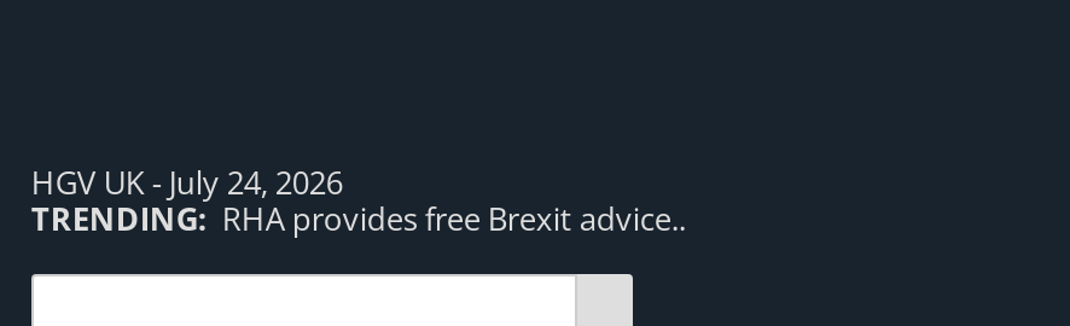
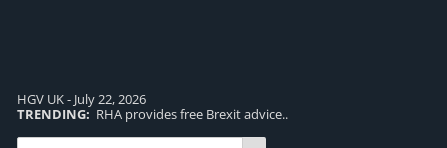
[31,160,343,204] HGV UK - July 24, 2026 -> [17,90,146,108] HGV UK - July 22, 2026

